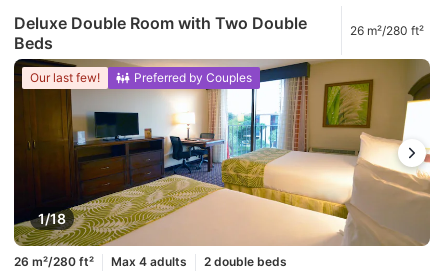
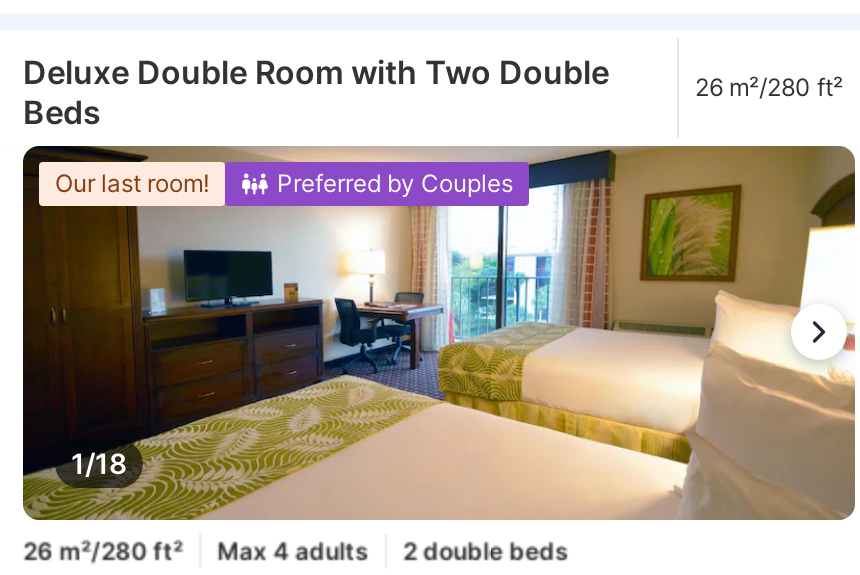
[30,70,100,85] Our last few! -> [55,167,209,197] Our last room!

